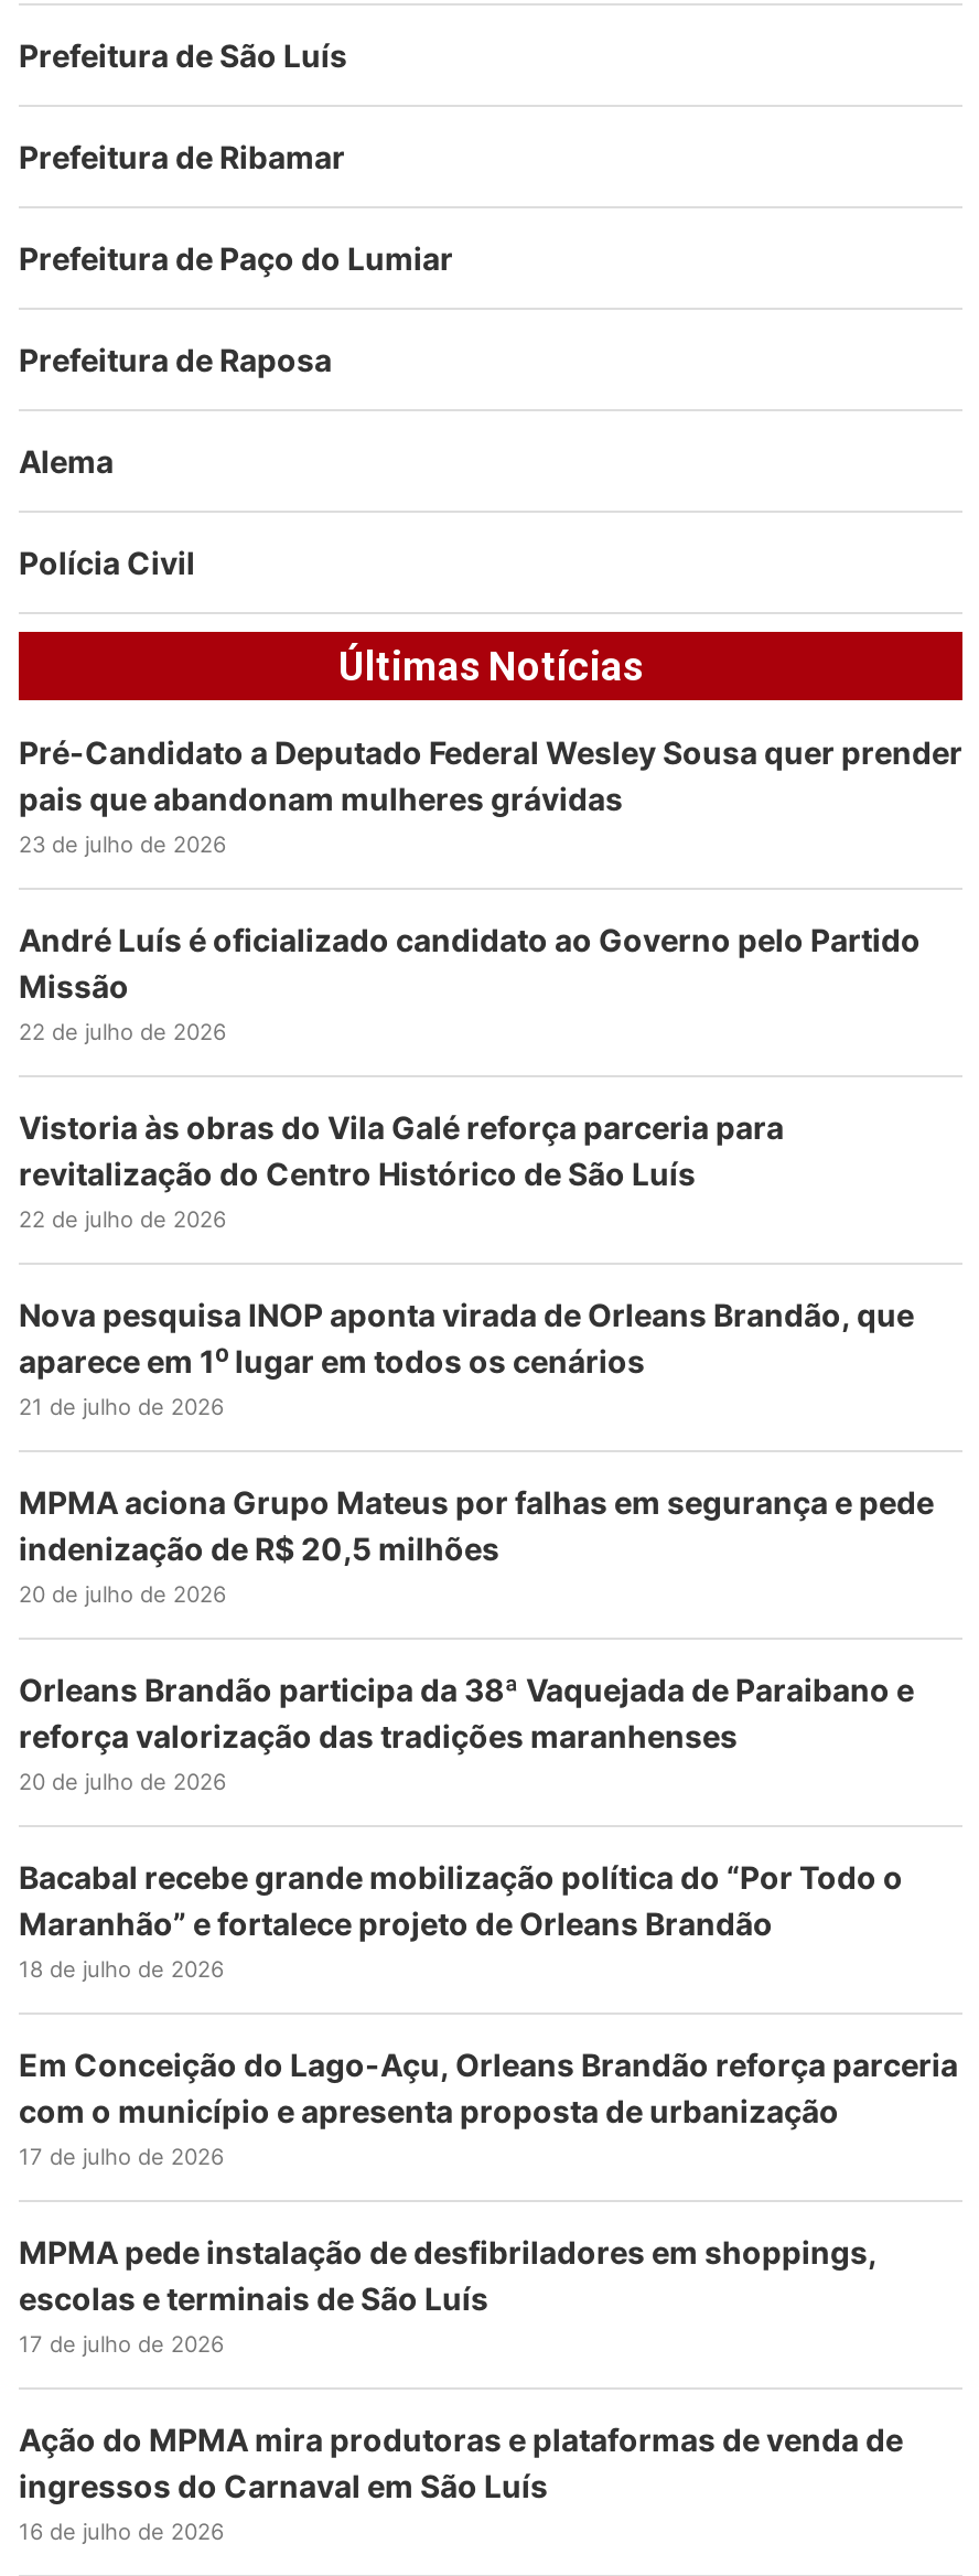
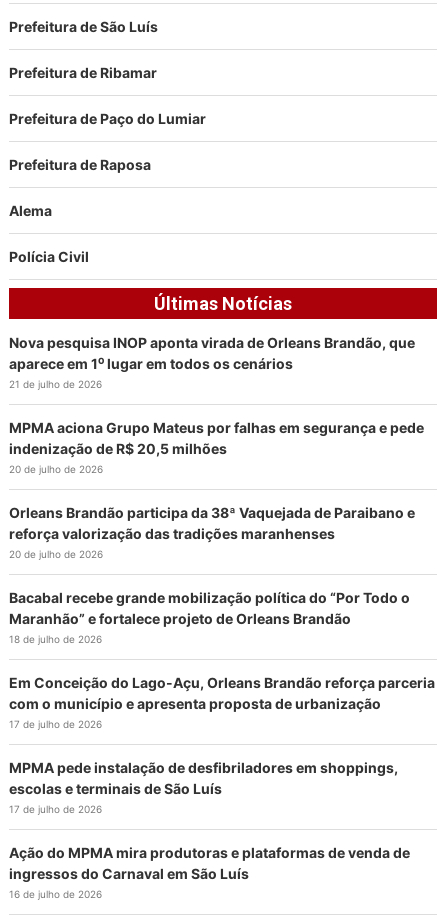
[19,733,962,1231] Pré-Candidato a Deputado Federal Wesley Sousa quer prender | pais que abandonam mulheres grávidas | 23 de julho de 2026 | André Luís é oficializado candidato ao Governo pelo Partido | Missão | 22 de julho de 2026 | Vistoria às obras do Vila Galé reforça parceria para | revitalização do Centro Histórico de São Luís | 22 de julho de 2026 -> none

